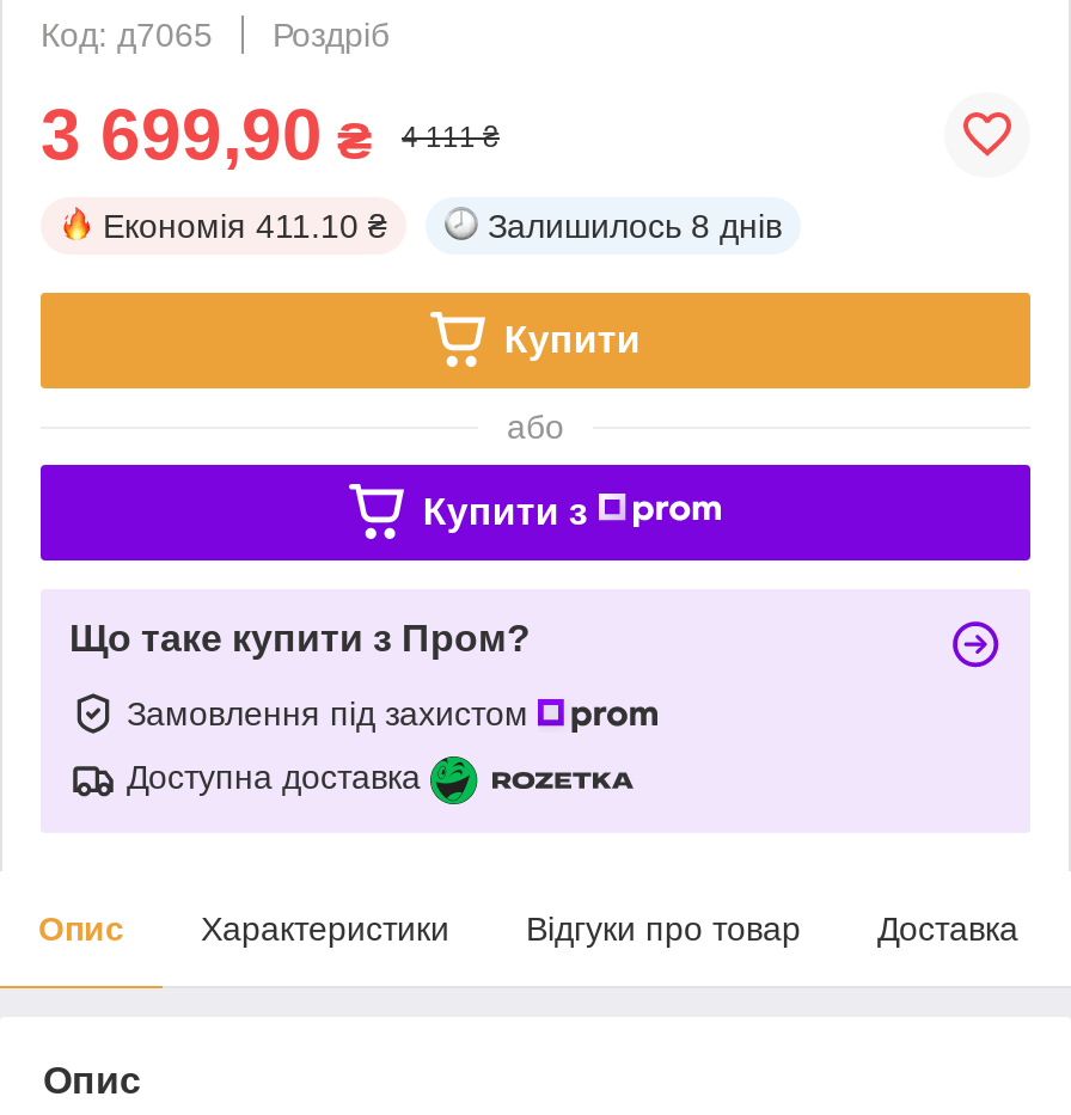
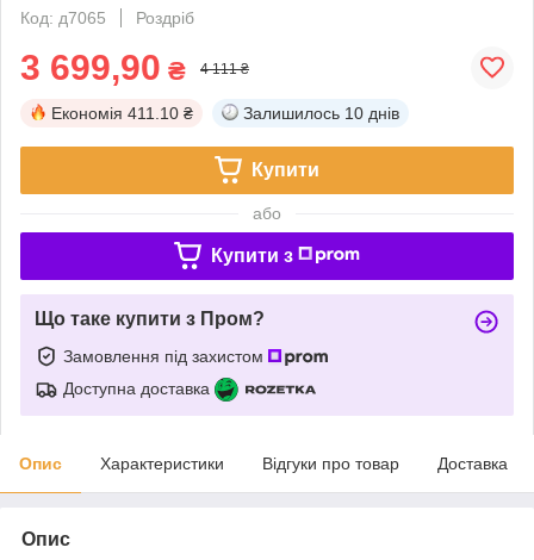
[488,206,782,245] Залишилось 8 днів -> [243,103,399,122] Залишилось 10 днів

